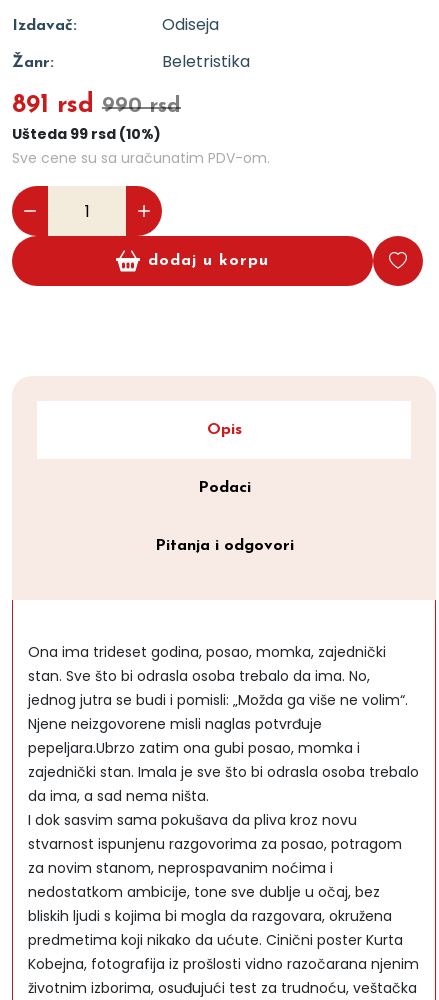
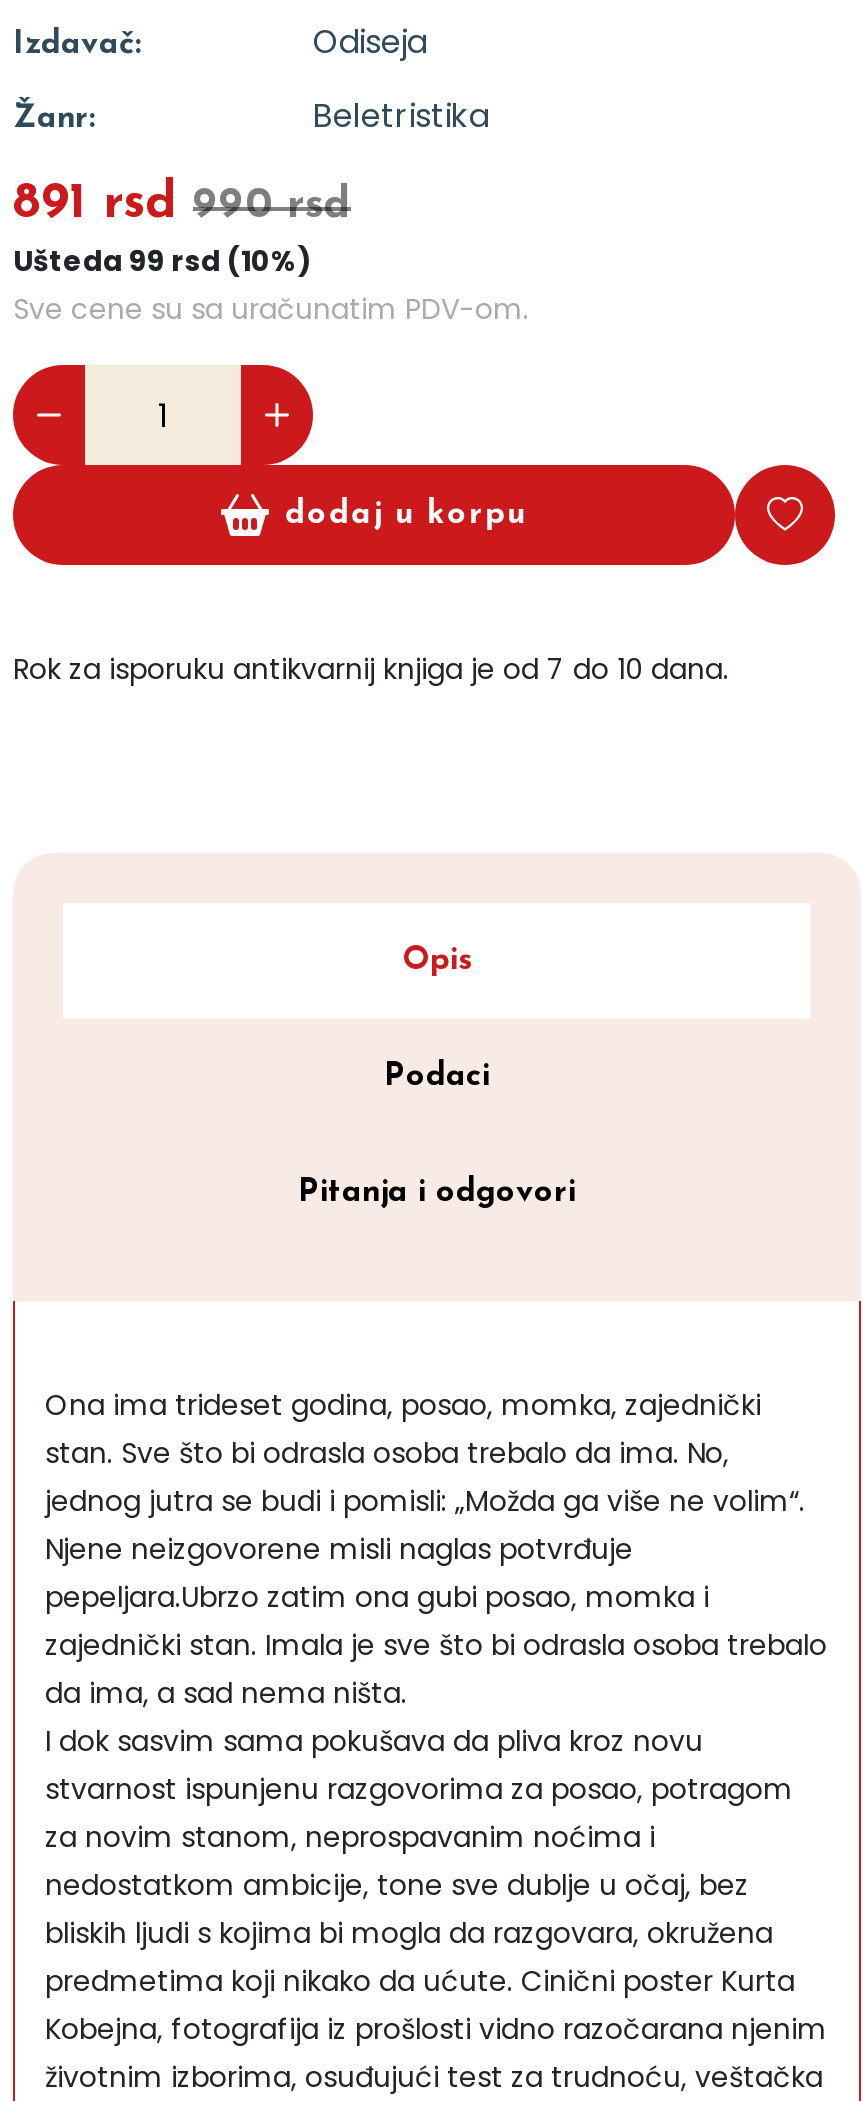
none -> [13,649,729,689] Rok za isporuku antikvarnij knjiga je od 7 do 10 dana.

